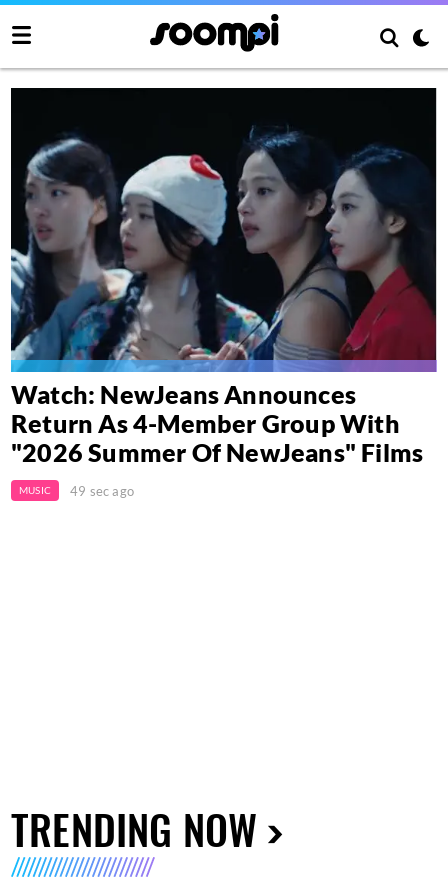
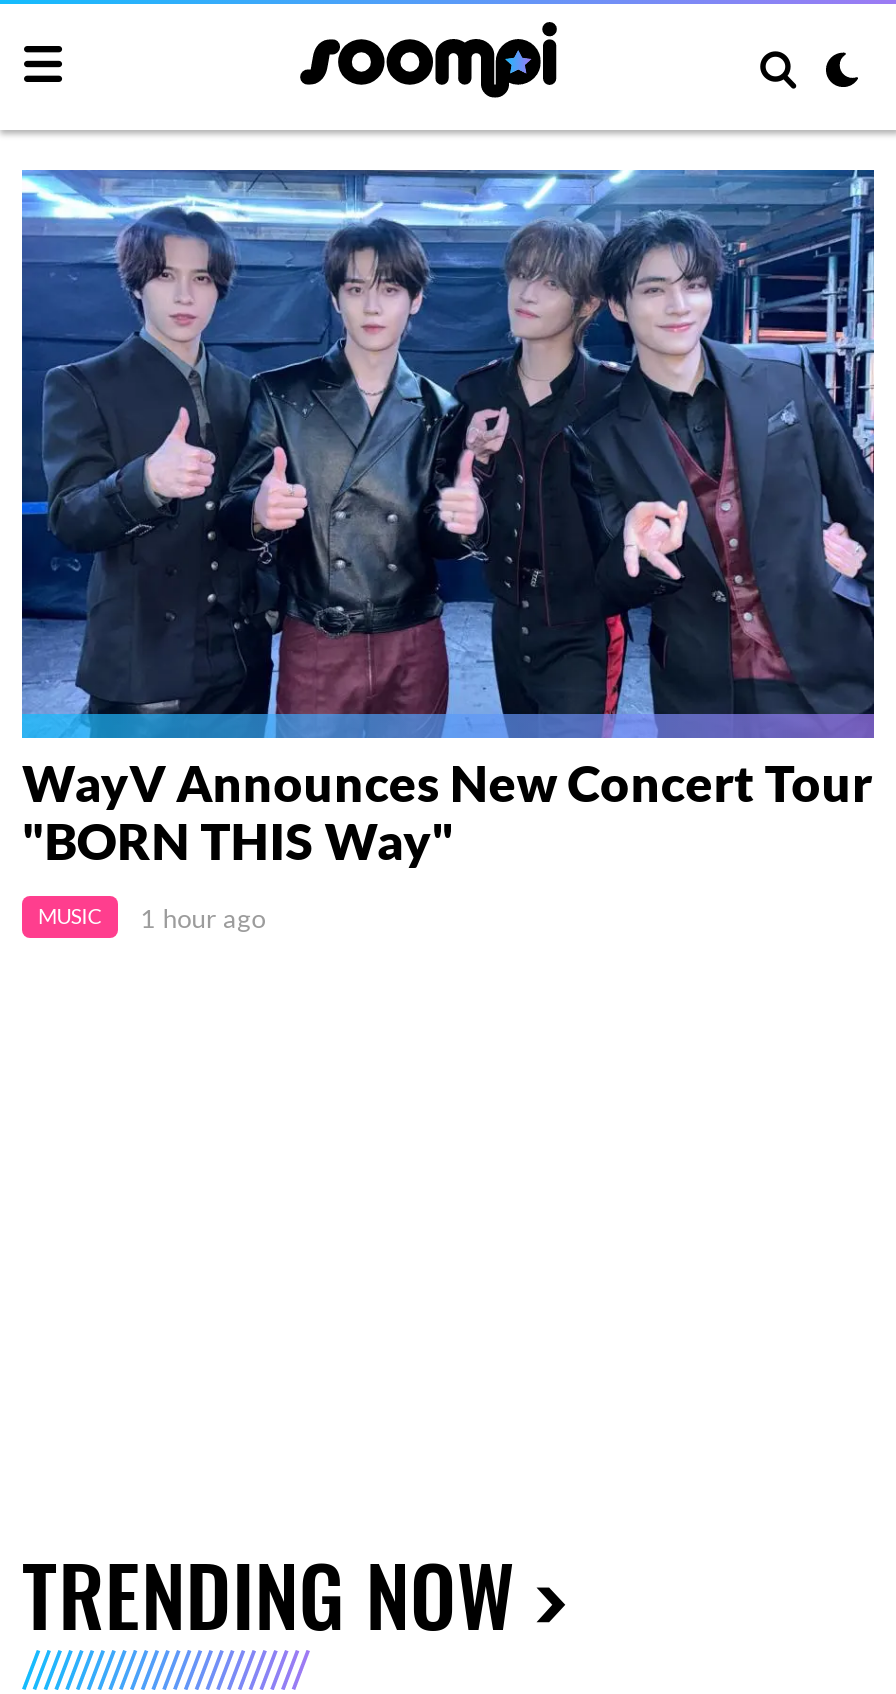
[10,87,437,467] [image] | Watch: NewJeans Announces | Return As 4-Member Group With | "2026 Summer Of NewJeans" Films -> [20,168,876,869] [image] | WayV Announces New Concert Tour | "BORN THIS Way"
[19,483,134,499] MUSIC 49 sec ago -> [38,901,266,933] MUSIC 1 hour ago

